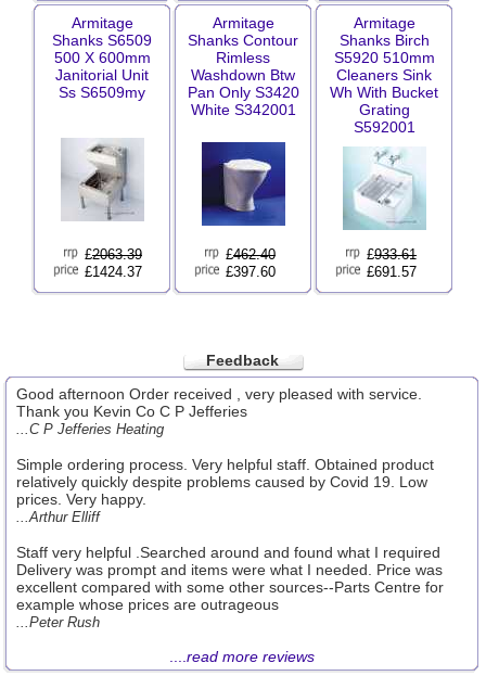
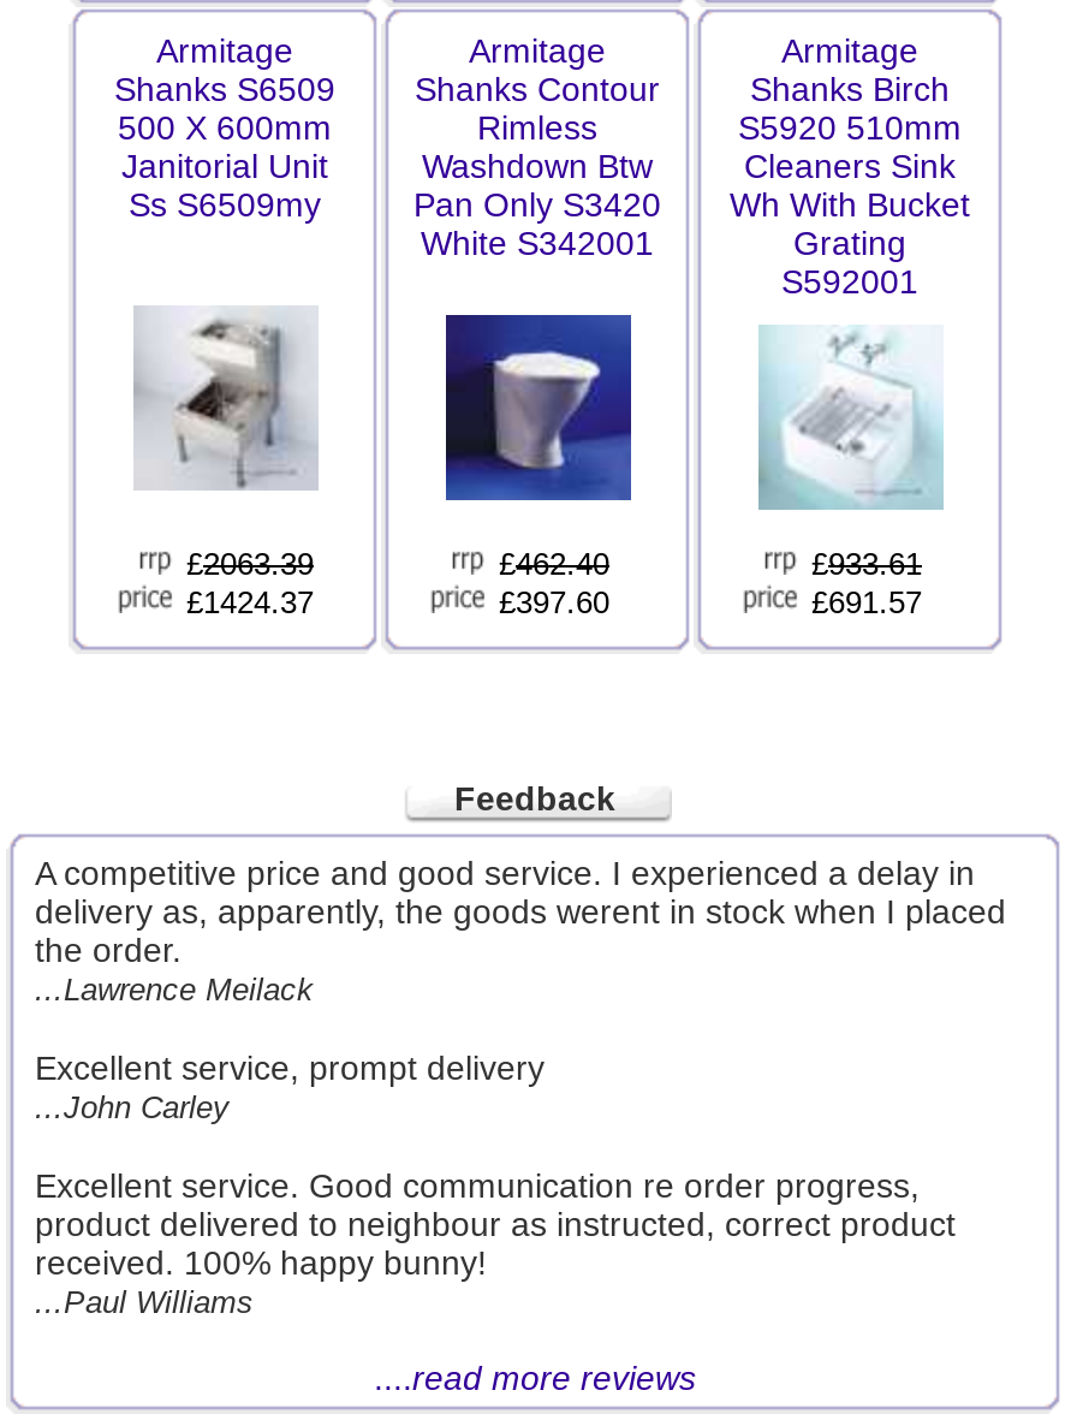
[16,385,422,437] Good afternoon Order received , very pleased with service. | Thank you Kevin Co C P Jefferies | ...C P Jefferies Heating -> [35,854,1006,1008] A competitive price and good service. I experienced a delay in | delivery as, apparently, the goods werent in stock when I placed | the order. | ...Lawrence Meilack
[16,456,434,525] Simple ordering process. Very helpful staff. Obtained product | relatively quickly despite problems caused by Covid 19. Low | prices. Very happy. | ...Arthur Elliff -> [35,1048,545,1125] Excellent service, prompt delivery | ...John Carley
[16,544,444,630] Staff very helpful .Searched around and found what I required | Delivery was prompt and items were what I needed. Price was | excellent compared with some other sources--Parts Centre for | example whose prices are outrageous | ...Peter Rush -> [35,1166,956,1320] Excellent service. Good communication re order progress, | product delivered to neighbour as instructed, correct product | received. 100% happy bunny! | ...Paul Williams

